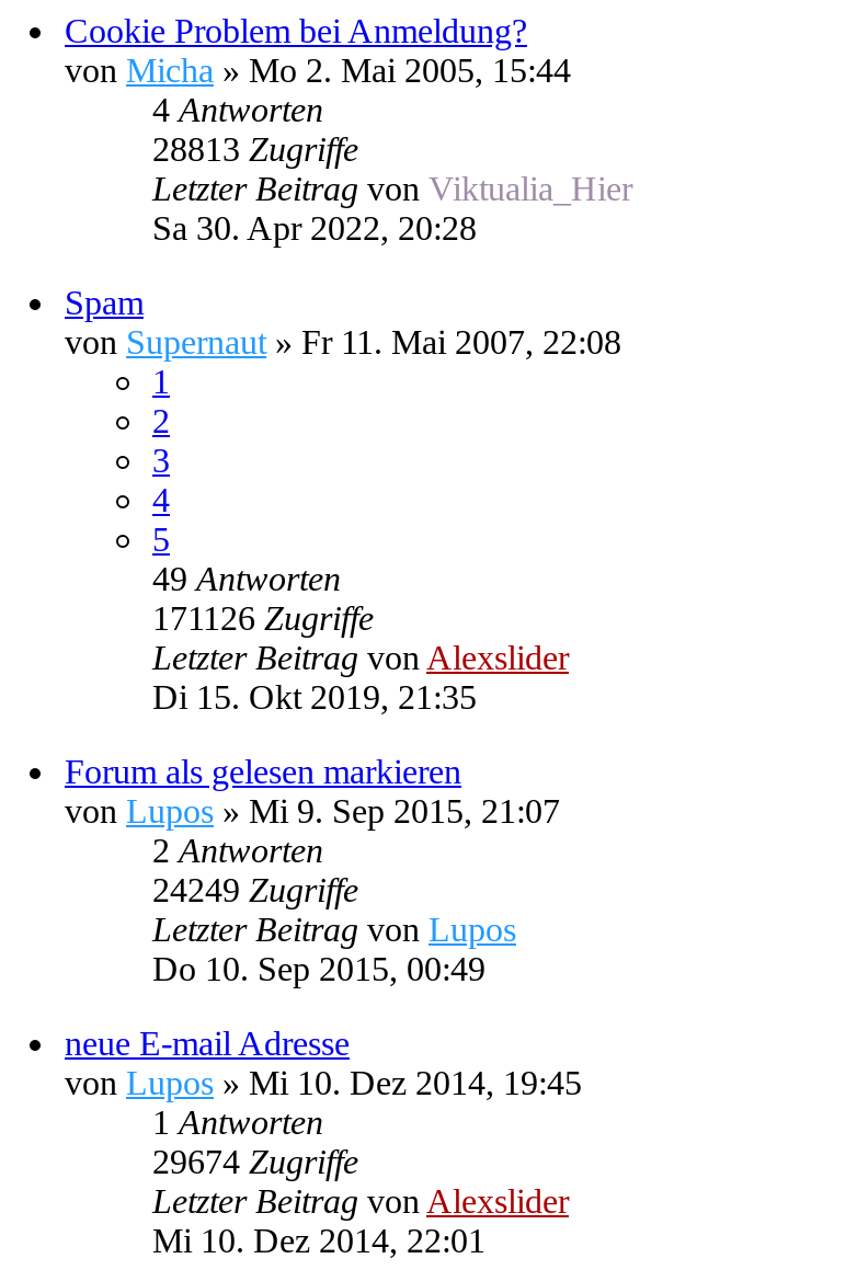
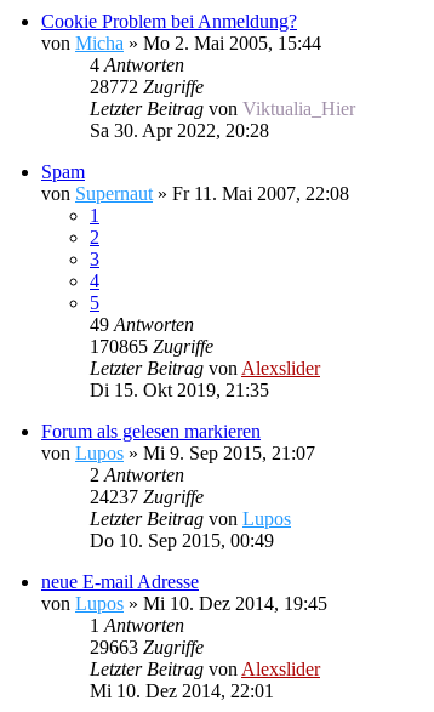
[152,130,358,167] 28813 Zugriffe -> [90,76,204,97] 28772 Zugriffe
[152,599,374,636] 171126 Zugriffe -> [90,336,213,356] 170865 Zugriffe
[152,870,358,908] 24249 Zugriffe -> [90,486,204,507] 24237 Zugriffe
[152,1142,358,1179] 29674 Zugriffe -> [90,636,204,657] 29663 Zugriffe

